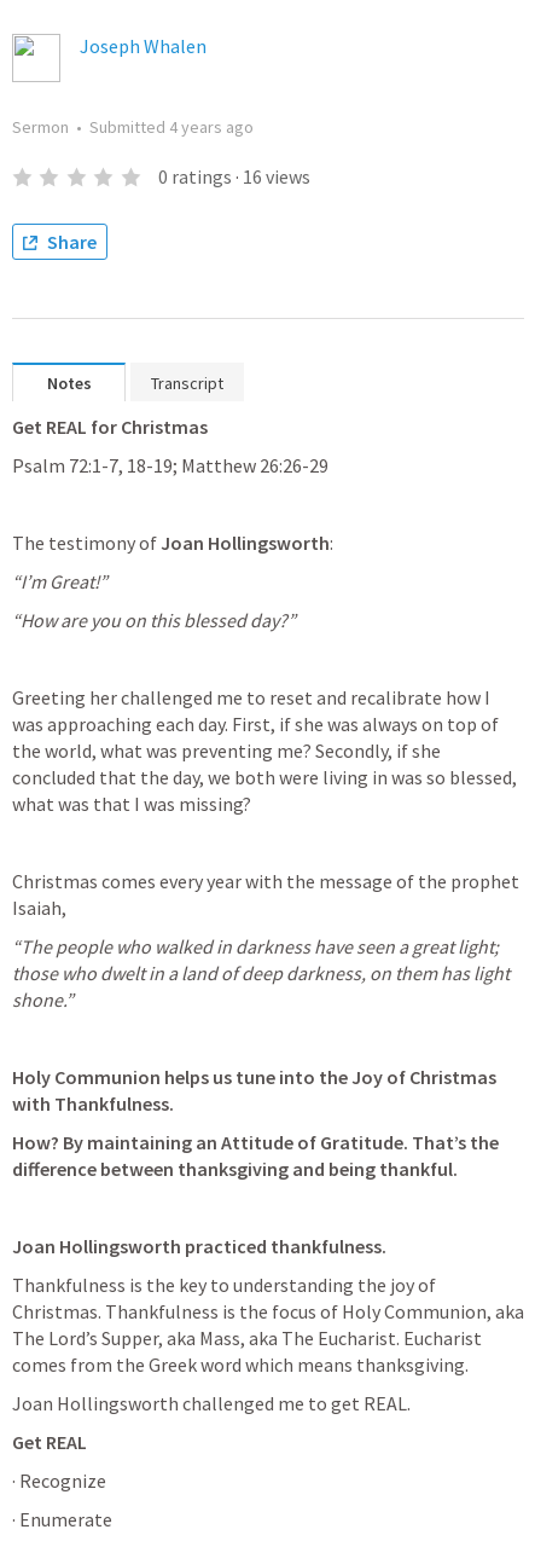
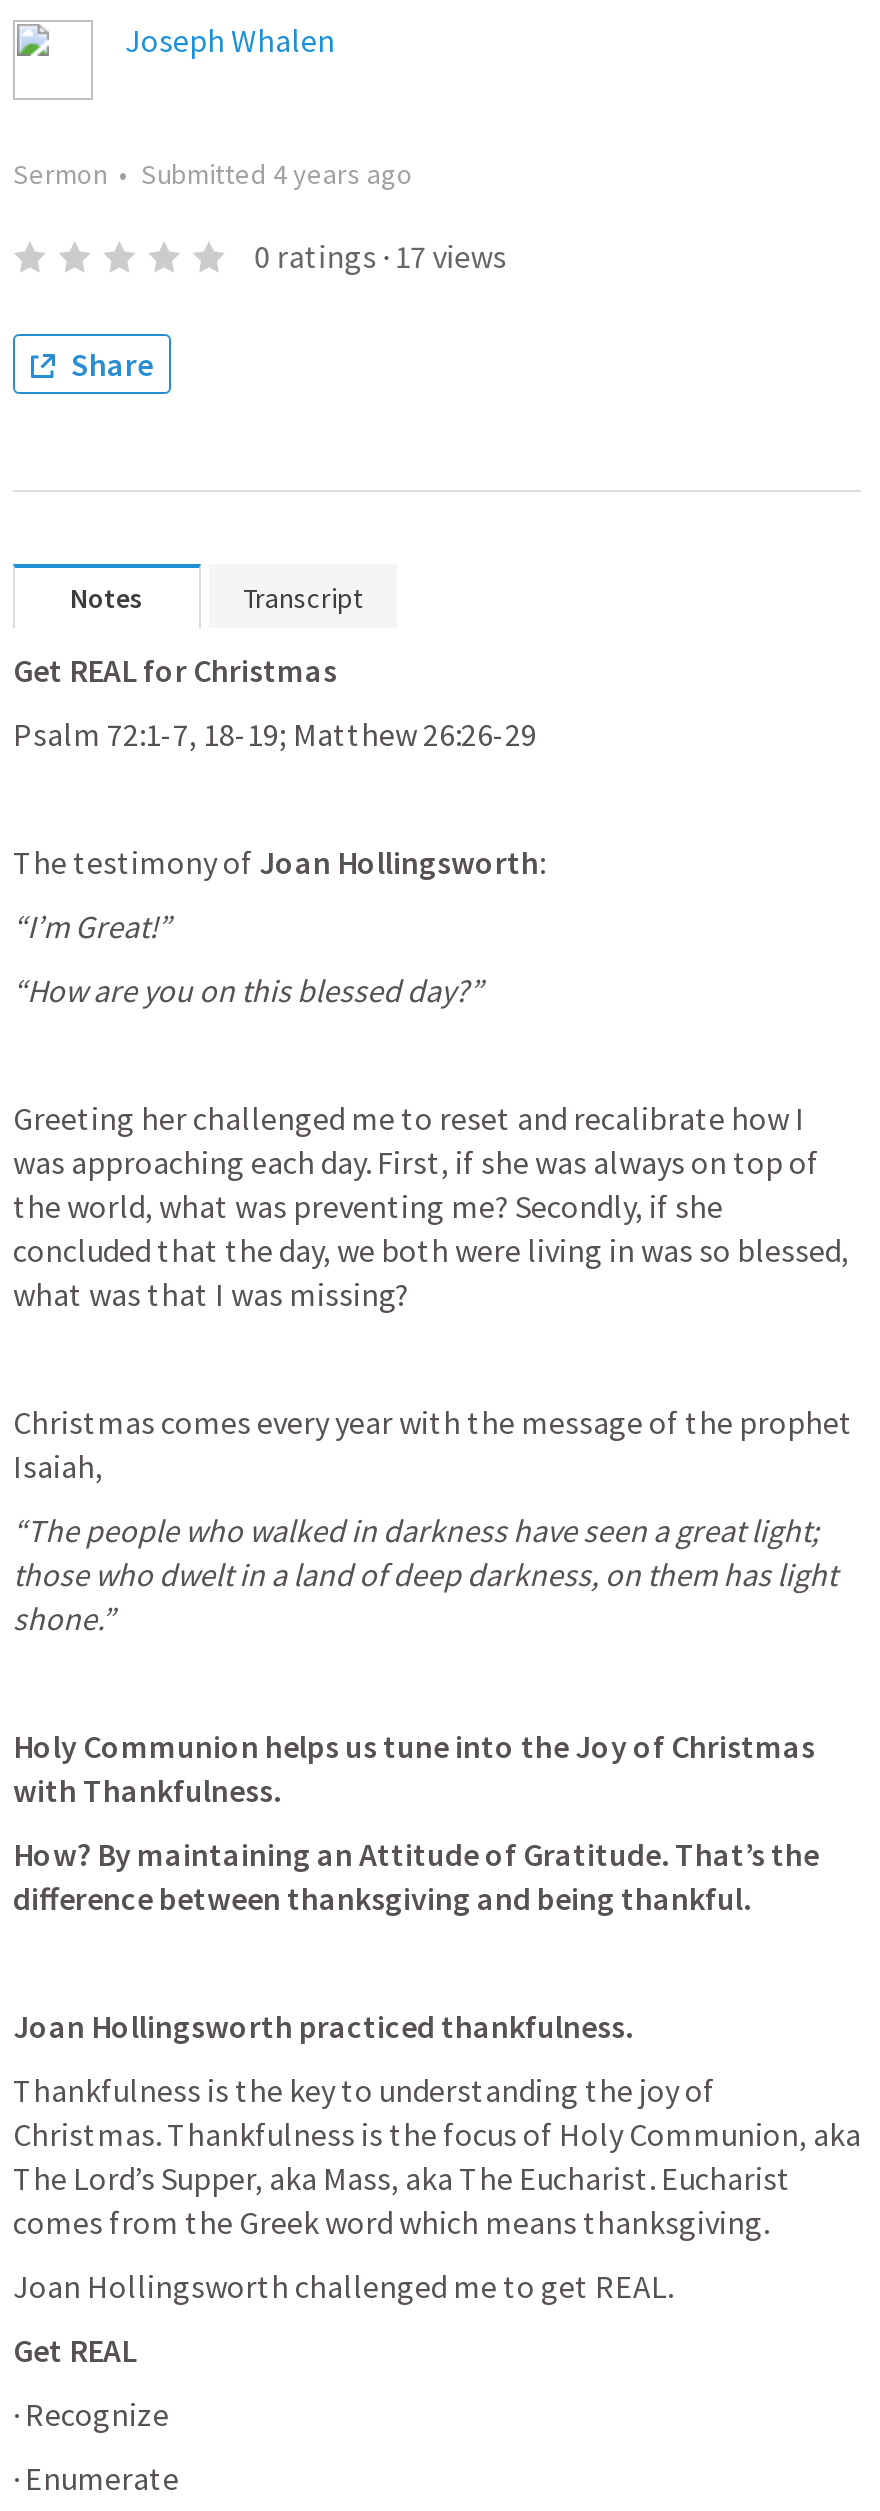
[158,164,310,189] 0 ratings · 16 views -> [254,236,506,276] 0 ratings · 17 views

